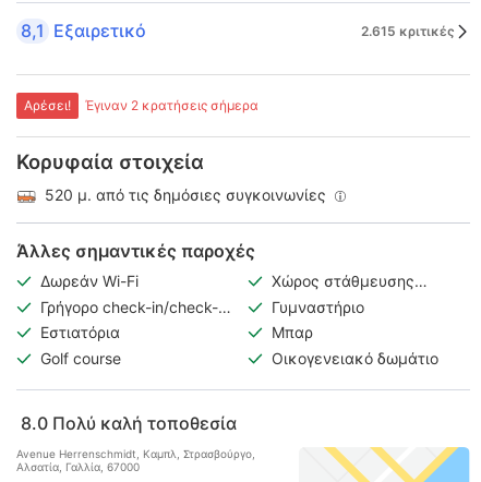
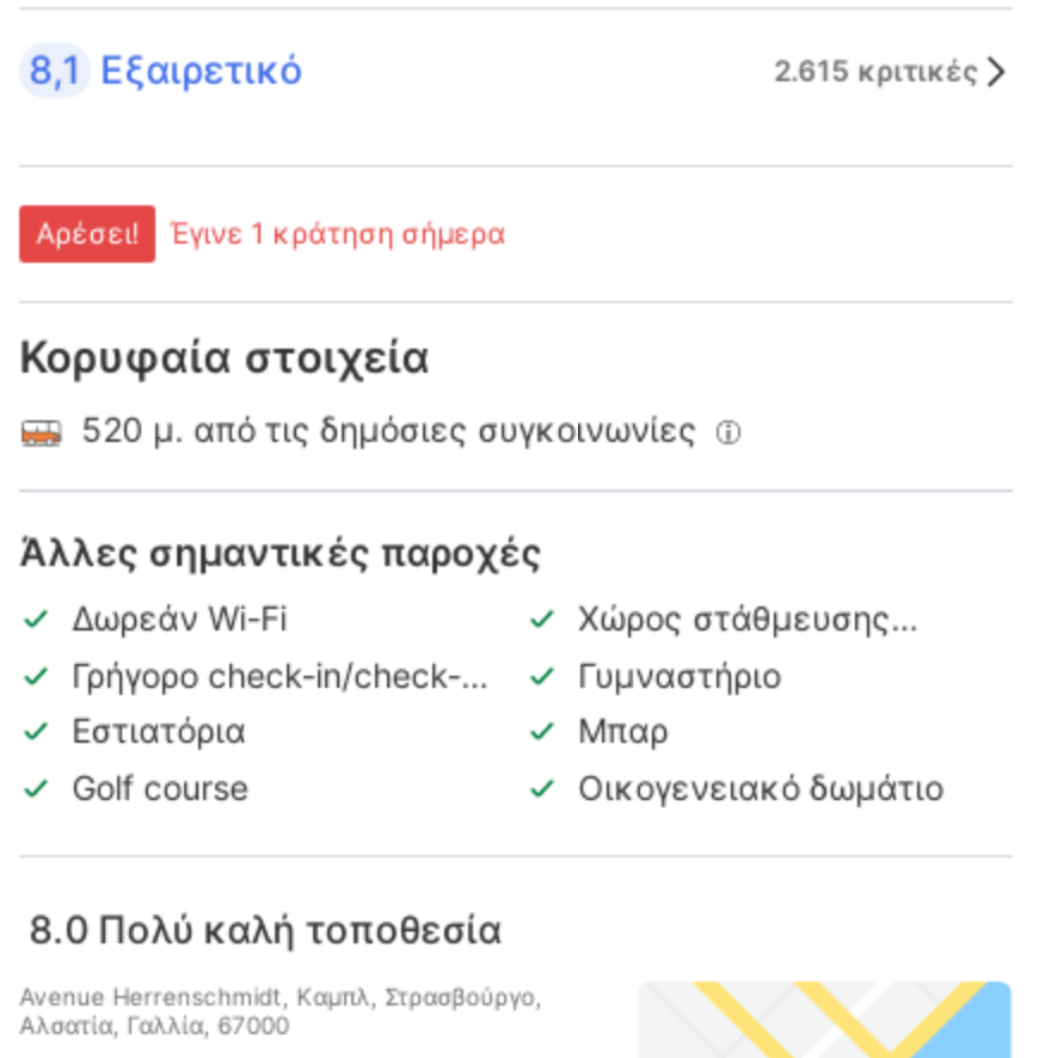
[85,97,258,113] Έγιναν 2 κρατήσεις σήμερα -> [170,215,506,251] Έγινε 1 κράτηση σήμερα

